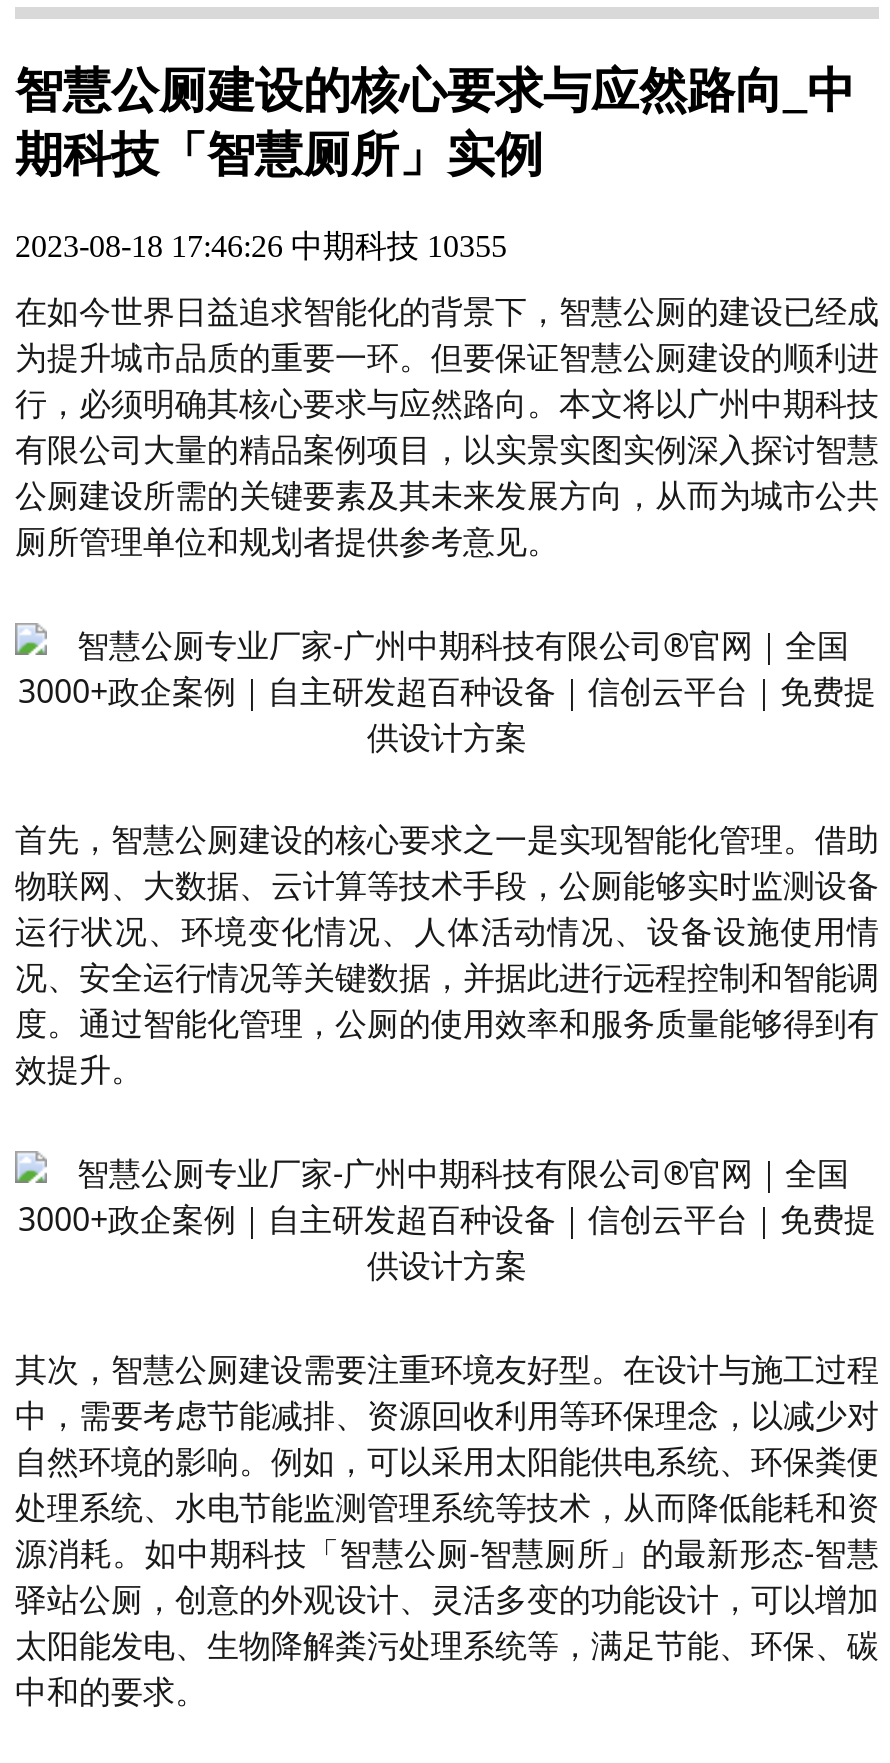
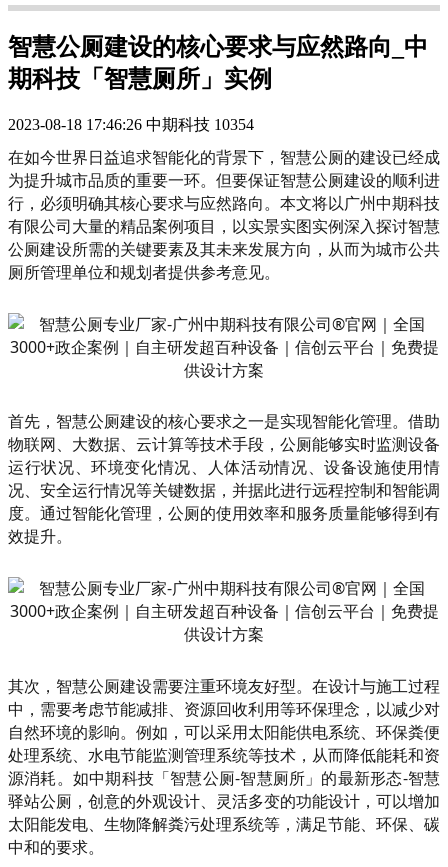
[15,229,507,263] 2023-08-18 17:46:26 中期科技 10355 -> [8,116,254,133] 2023-08-18 17:46:26 中期科技 10354

